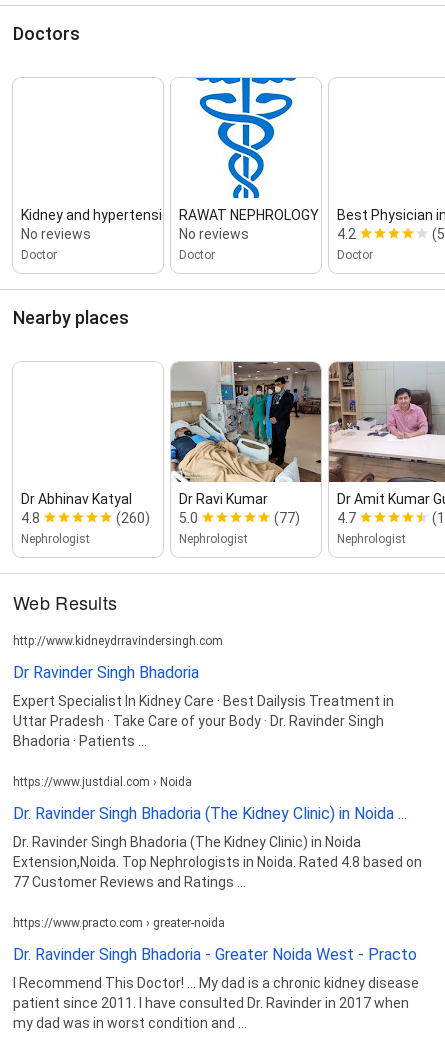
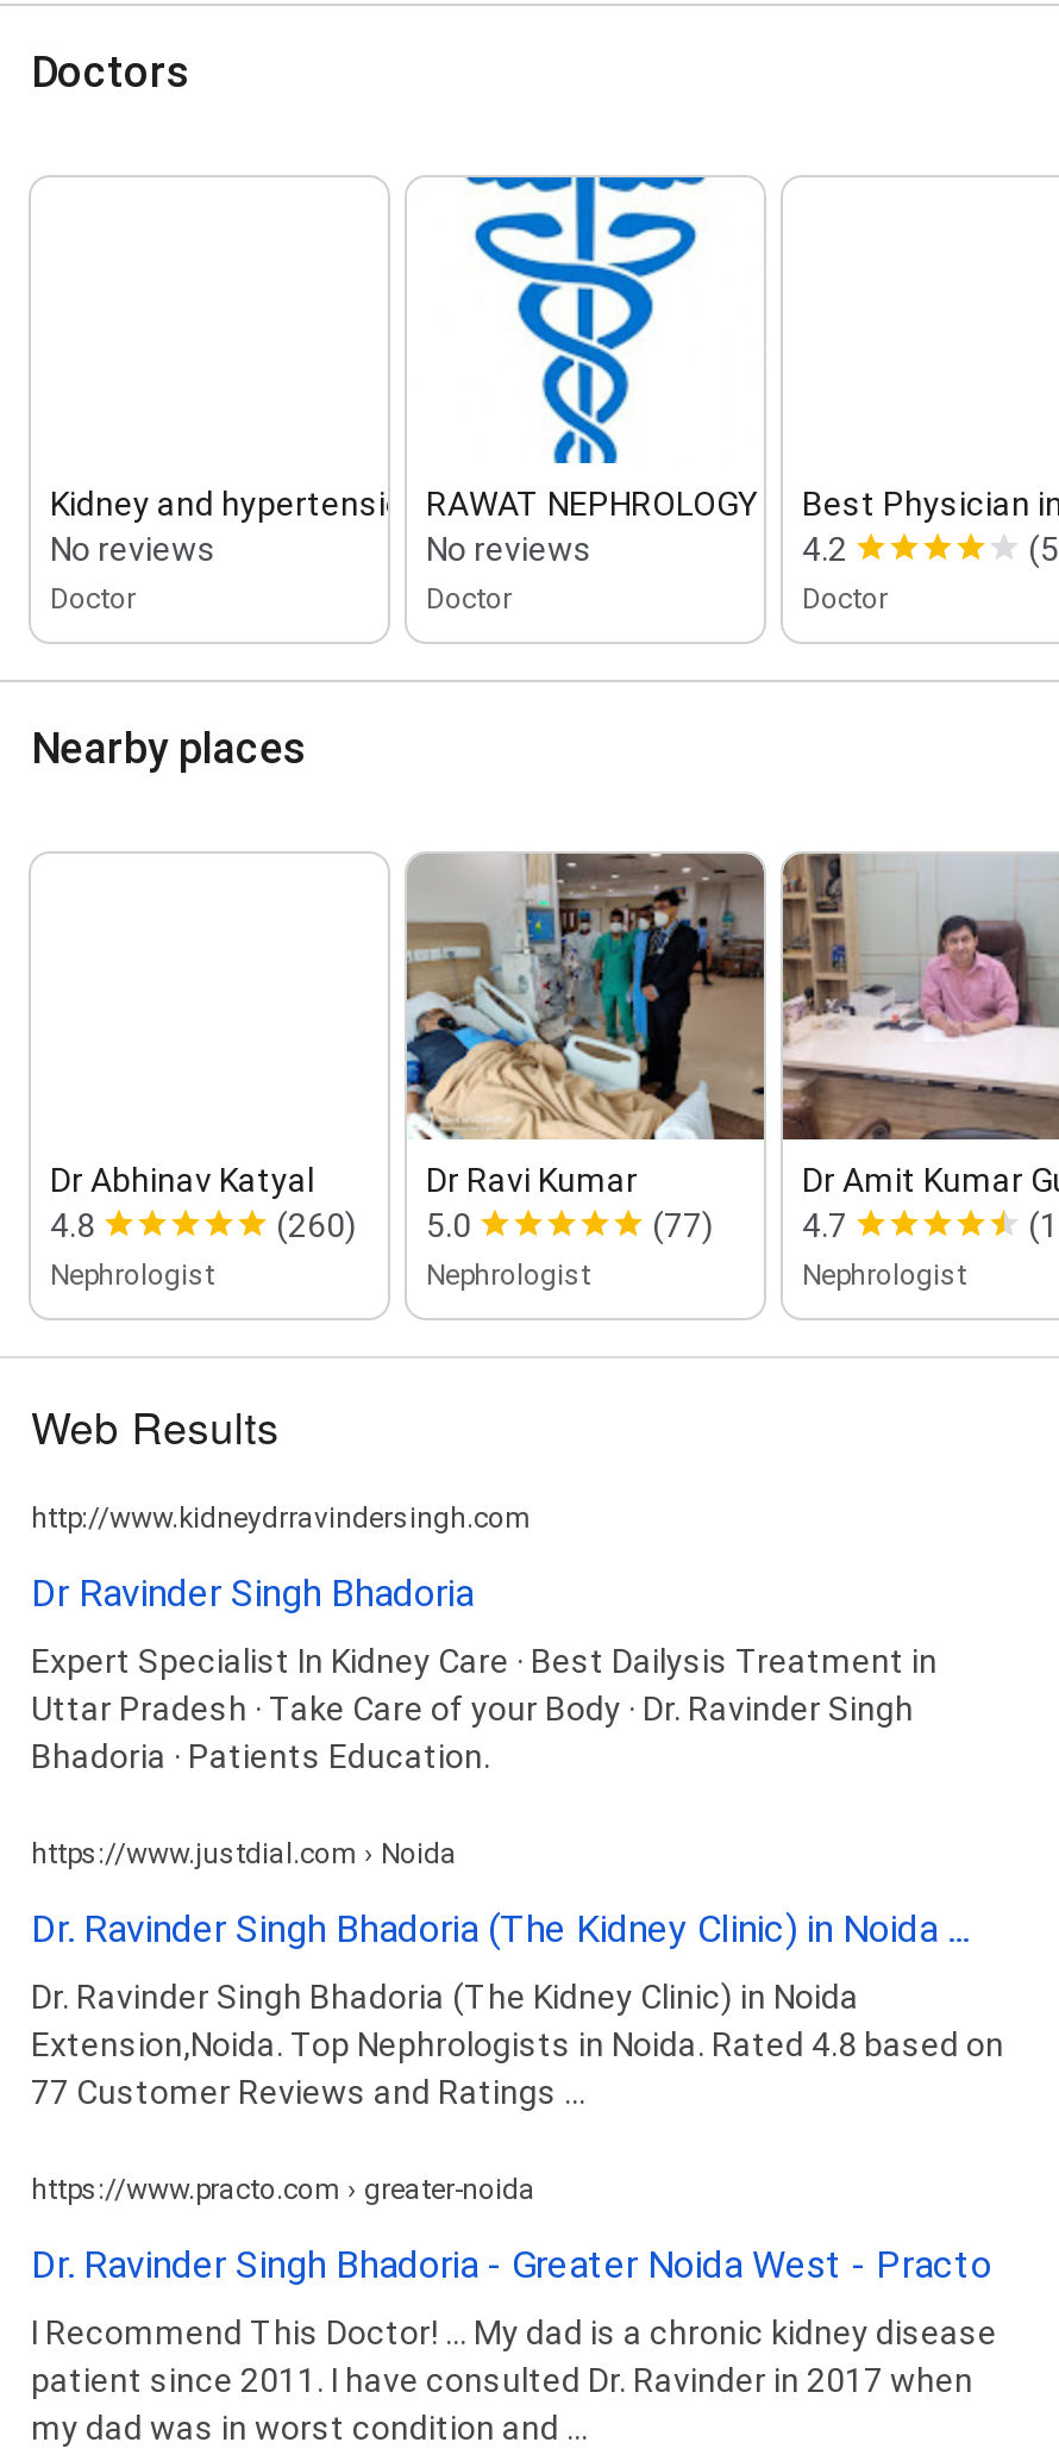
[13,733,147,749] Bhadoria · Patients ... -> [31,1736,490,1774] Bhadoria · Patients Education.

